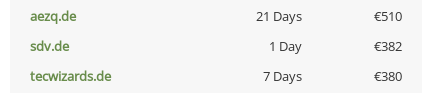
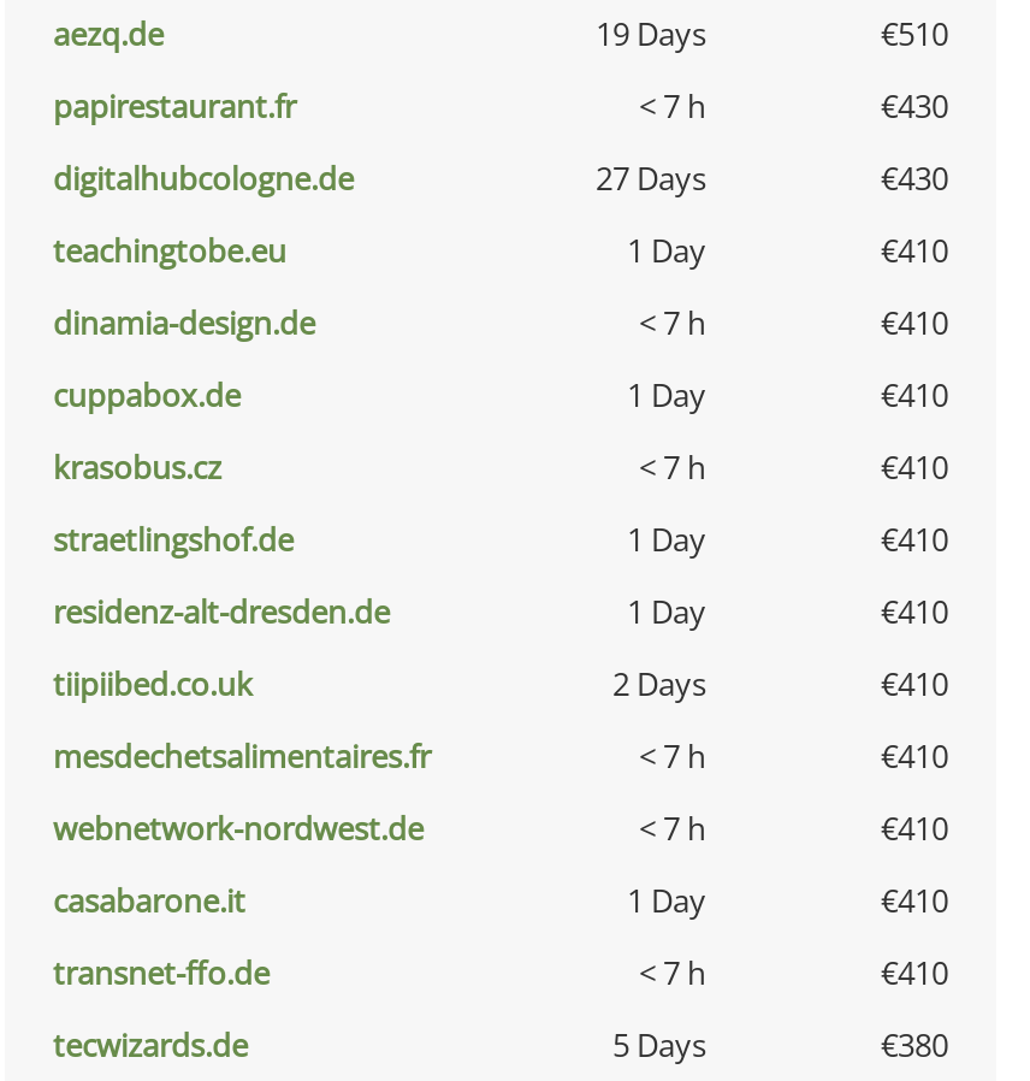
[255,7,301,25] 21 Days -> [596,12,706,55] 19 Days
[30,37,69,55] sdv.de -> [53,84,948,272] papirestaurant.fr | < 7 h | €430 | digitalhubcologne.de | 27 Days | €430 | teachingtobe.eu
[374,37,402,55] €382 -> [53,229,948,994] €410 | dinamia-design.de | < 7 h | €410 | cuppabox.de | 1 Day | €410 | krasobus.cz | < 7 h | €410 | straetlingshof.de | 1 Day | €410 | residenz-alt-dresden.de | 1 Day | €410 | tiipiibed.co.uk | 2 Days | €410 | mesdechetsalimentaires.fr | < 7 h | €410 | webnetwork-nordwest.de | < 7 h | €410 | casabarone.it | 1 Day | €410 | transnet-ffo.de | < 7 h | €410
[262,67,301,85] 7 Days -> [612,1023,706,1067] 5 Days

